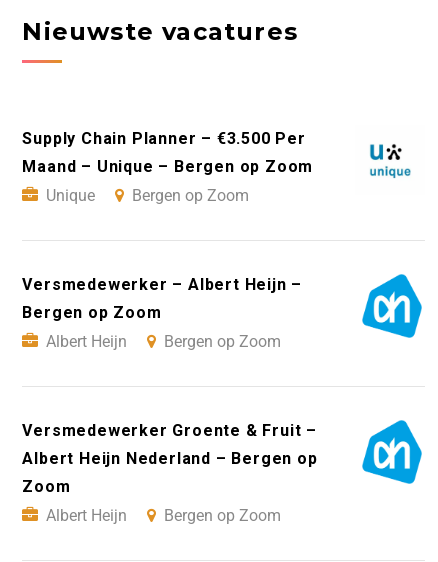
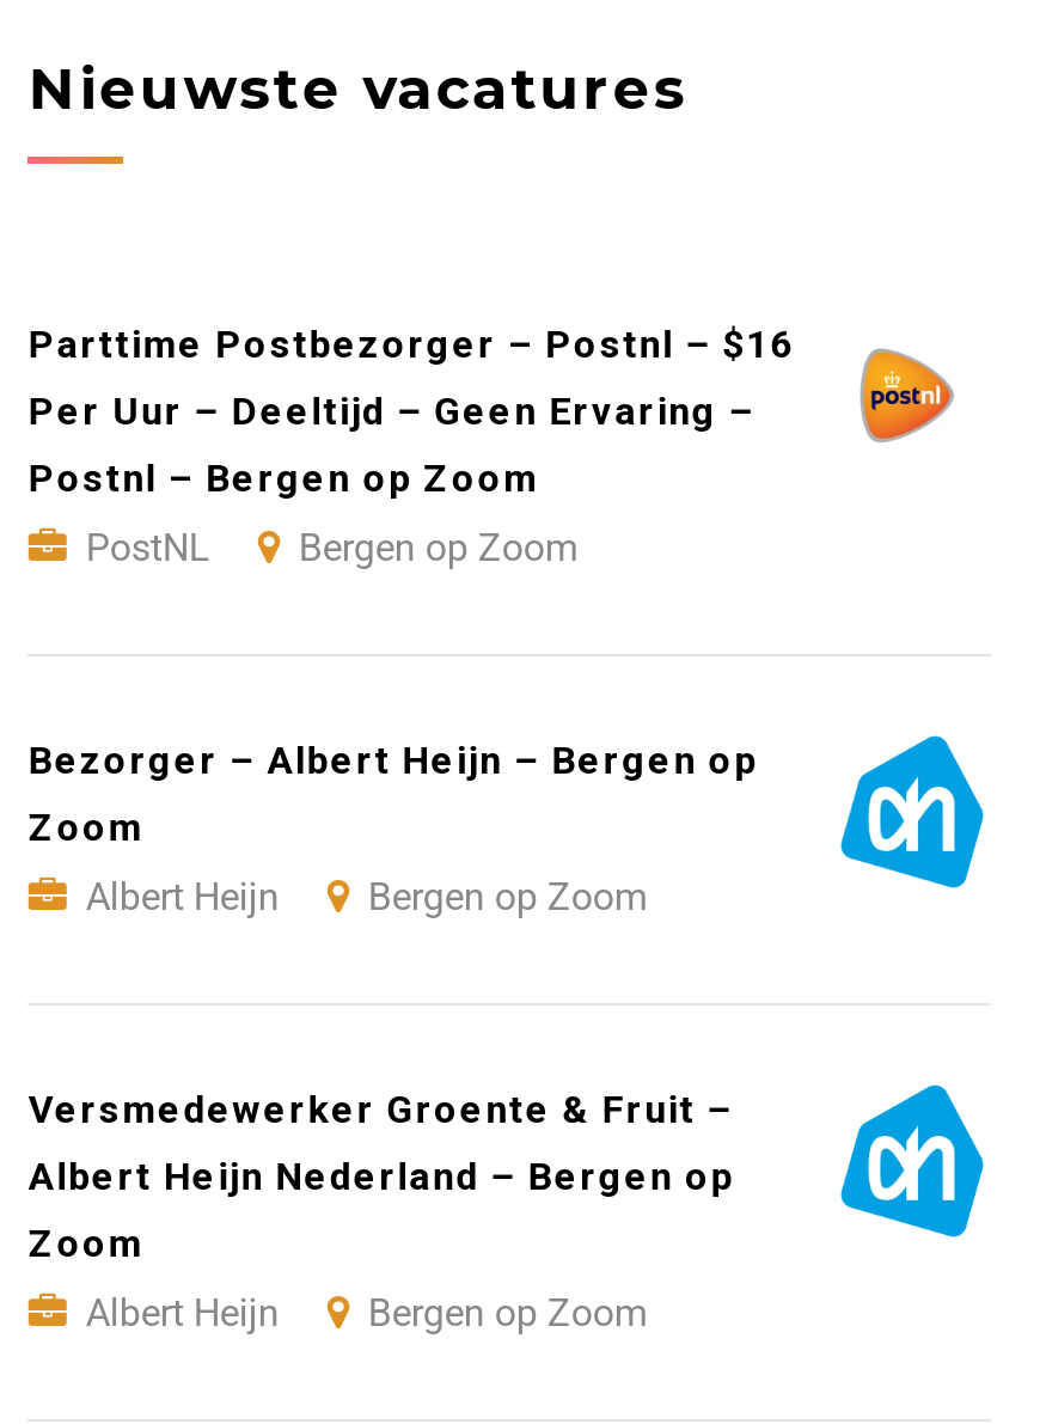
[22,129,313,205] Supply Chain Planner – €3.500 Per | Maand – Unique – Bergen op Zoom | Unique -> [28,322,793,570] Parttime Postbezorger – Postnl – $16 | Per Uur – Deeltijd – Geen Ervaring – | Postnl – Bergen op Zoom | PostNL
[369,141,412,179] [image] -> [860,348,955,444] [image]
[22,275,302,294] Versmedewerker – Albert Heijn – -> [28,738,758,783] Bezorger – Albert Heijn – Bergen op
[22,303,162,322] Bergen op Zoom -> [28,805,144,850] Zoom

